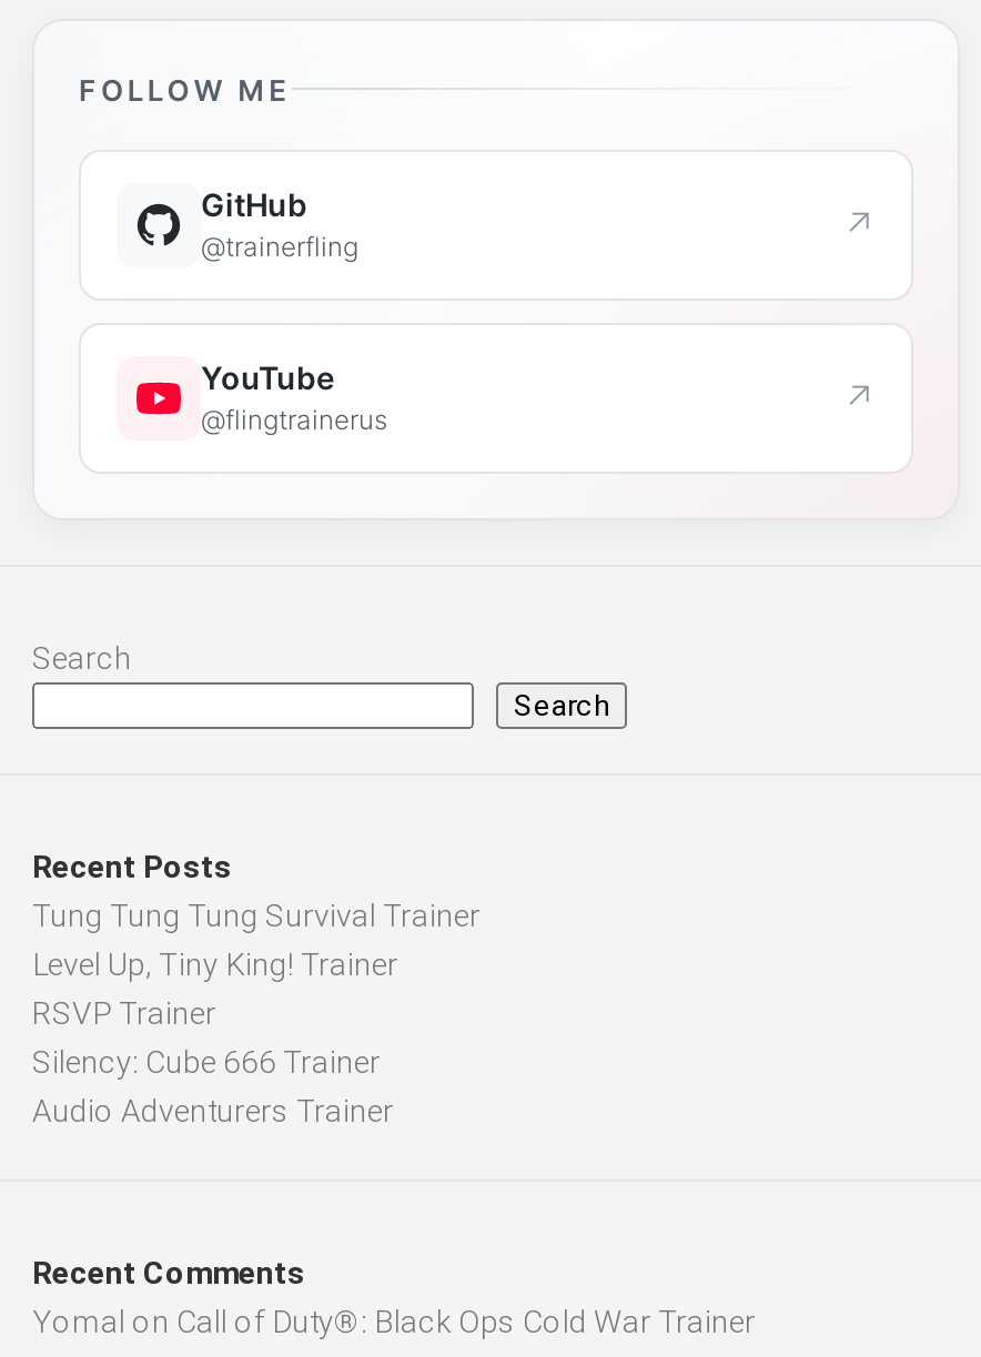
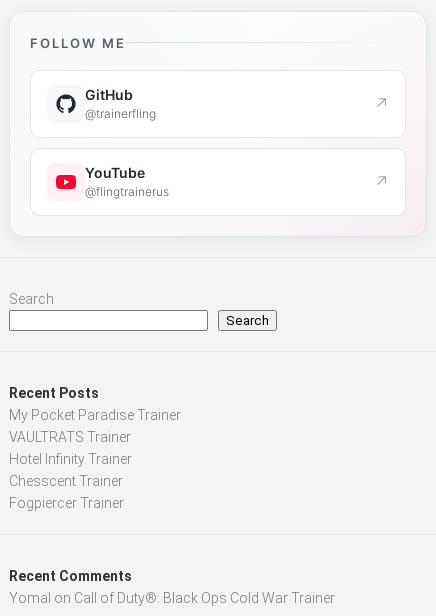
[32,897,481,1128] Tung Tung Tung Survival Trainer | Level Up, Tiny King! Trainer | RSVP Trainer | Silency: Cube 666 Trainer | Audio Adventurers Trainer -> [9,407,181,511] My Pocket Paradise Trainer | VAULTRATS Trainer | Hotel Infinity Trainer | Chesscent Trainer | Fogpiercer Trainer

